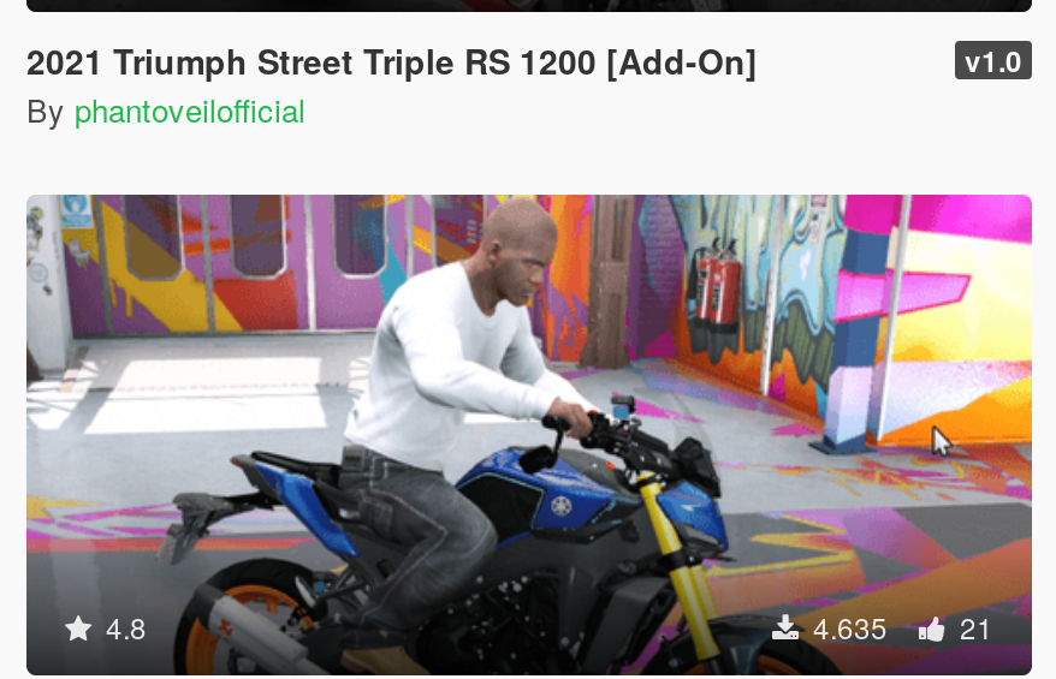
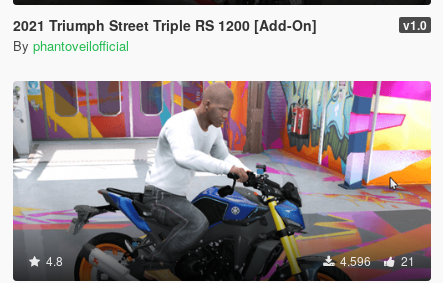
[806,606,993,647] 4.635 21 -> [337,252,415,269] 4.596 21

